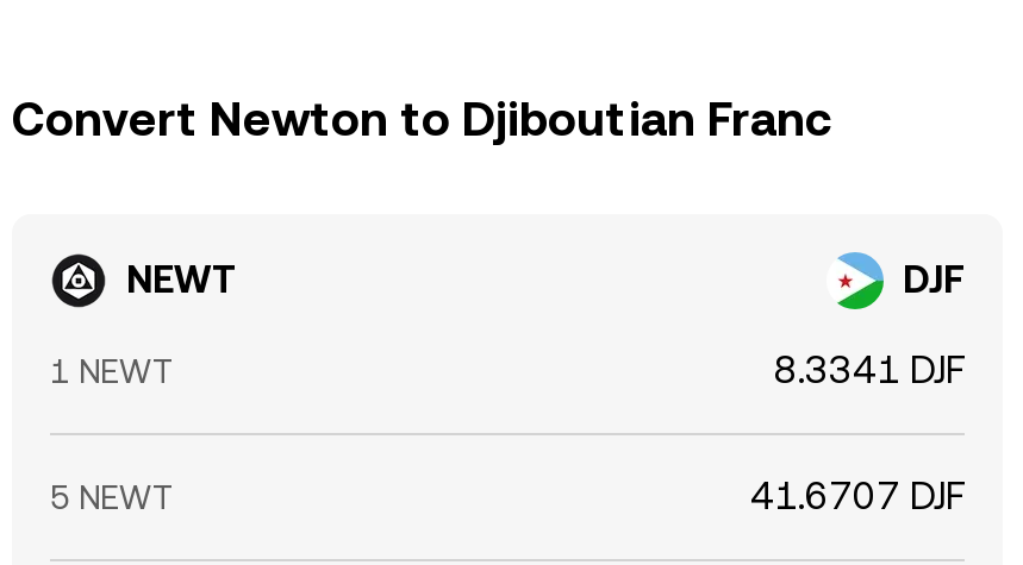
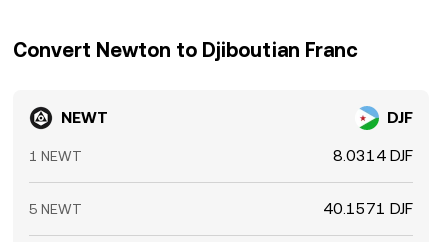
[774,347,965,393] 8.3341 DJF -> [333,146,413,165] 8.0314 DJF
[750,473,965,519] 41.6707 DJF -> [323,199,413,218] 40.1571 DJF

